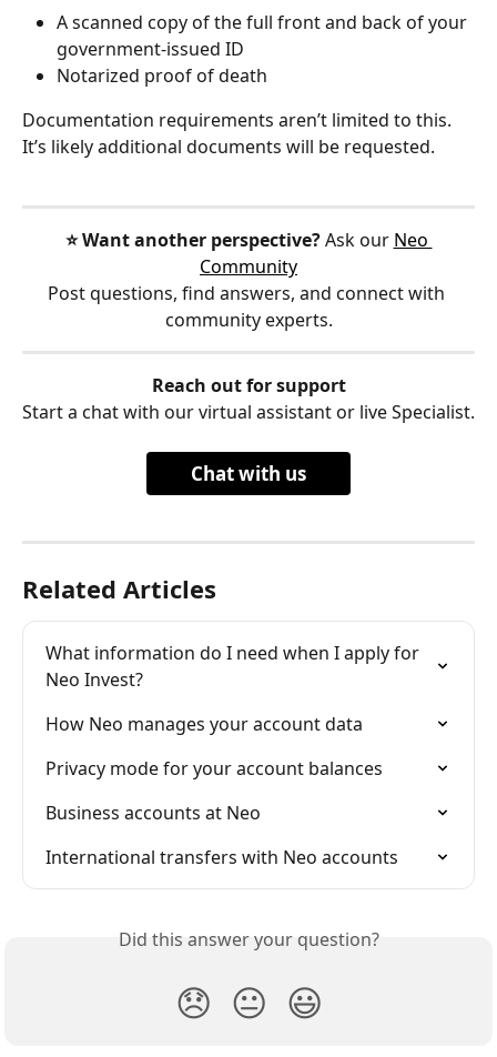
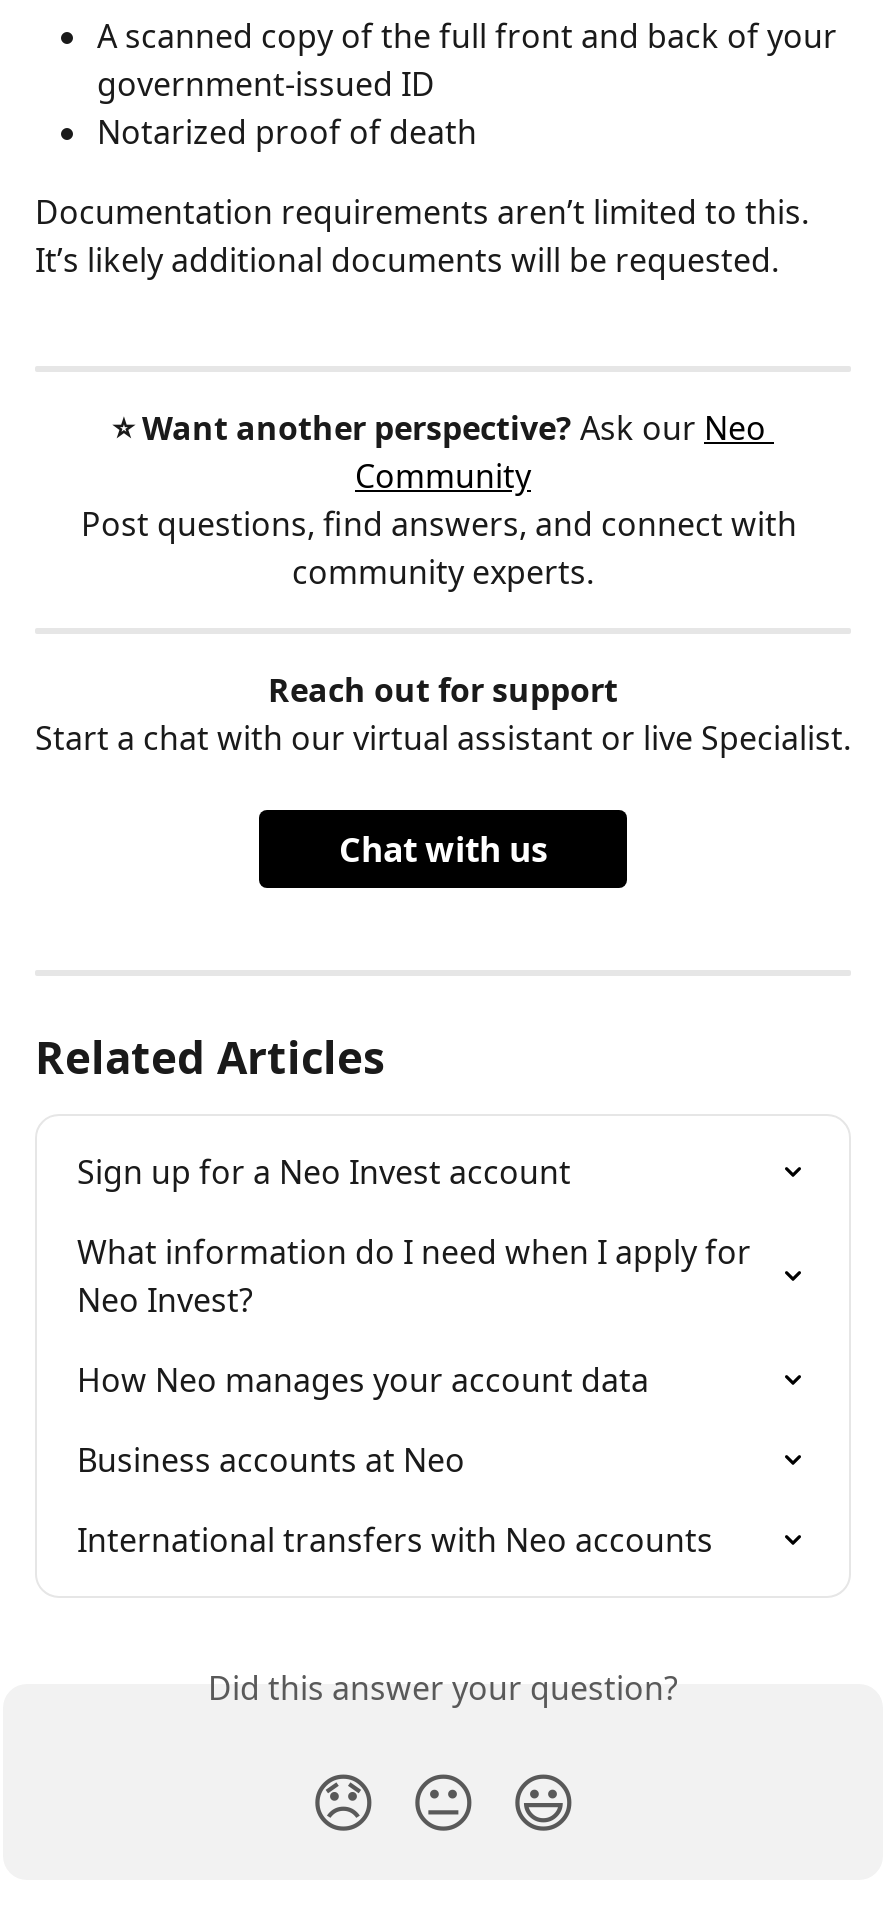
none -> [77,1151,571,1195] Sign up for a Neo Invest account
moved [45,641,424,736] -> [77,1231,759,1403]: What information do I need when I apply for | Neo Invest? | How Neo manages your account data
[45,756,383,781] Privacy mode for your account balances -> none

